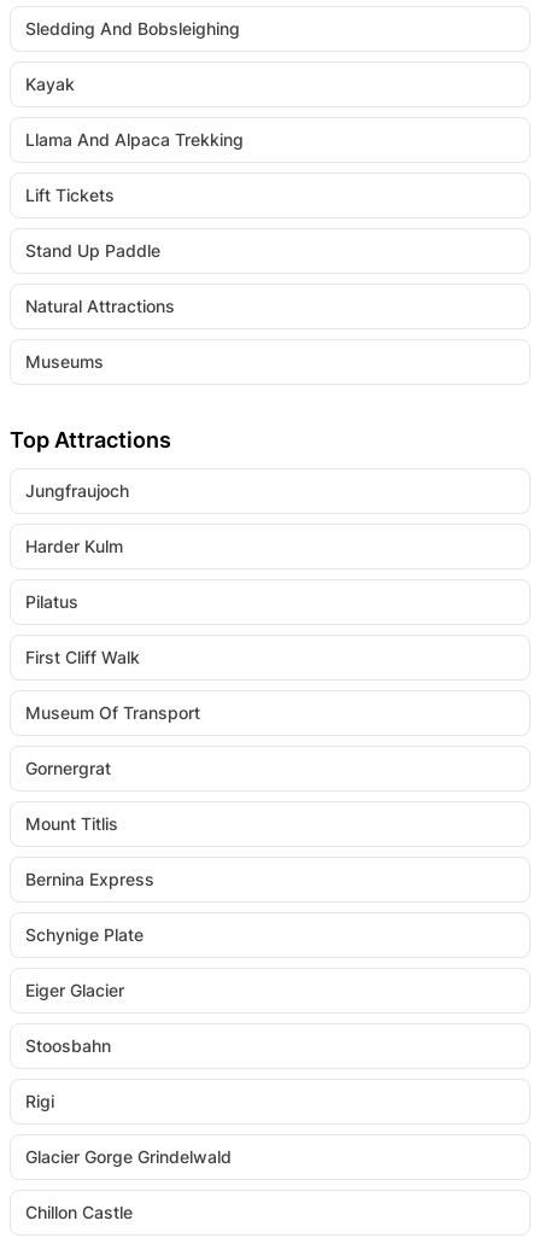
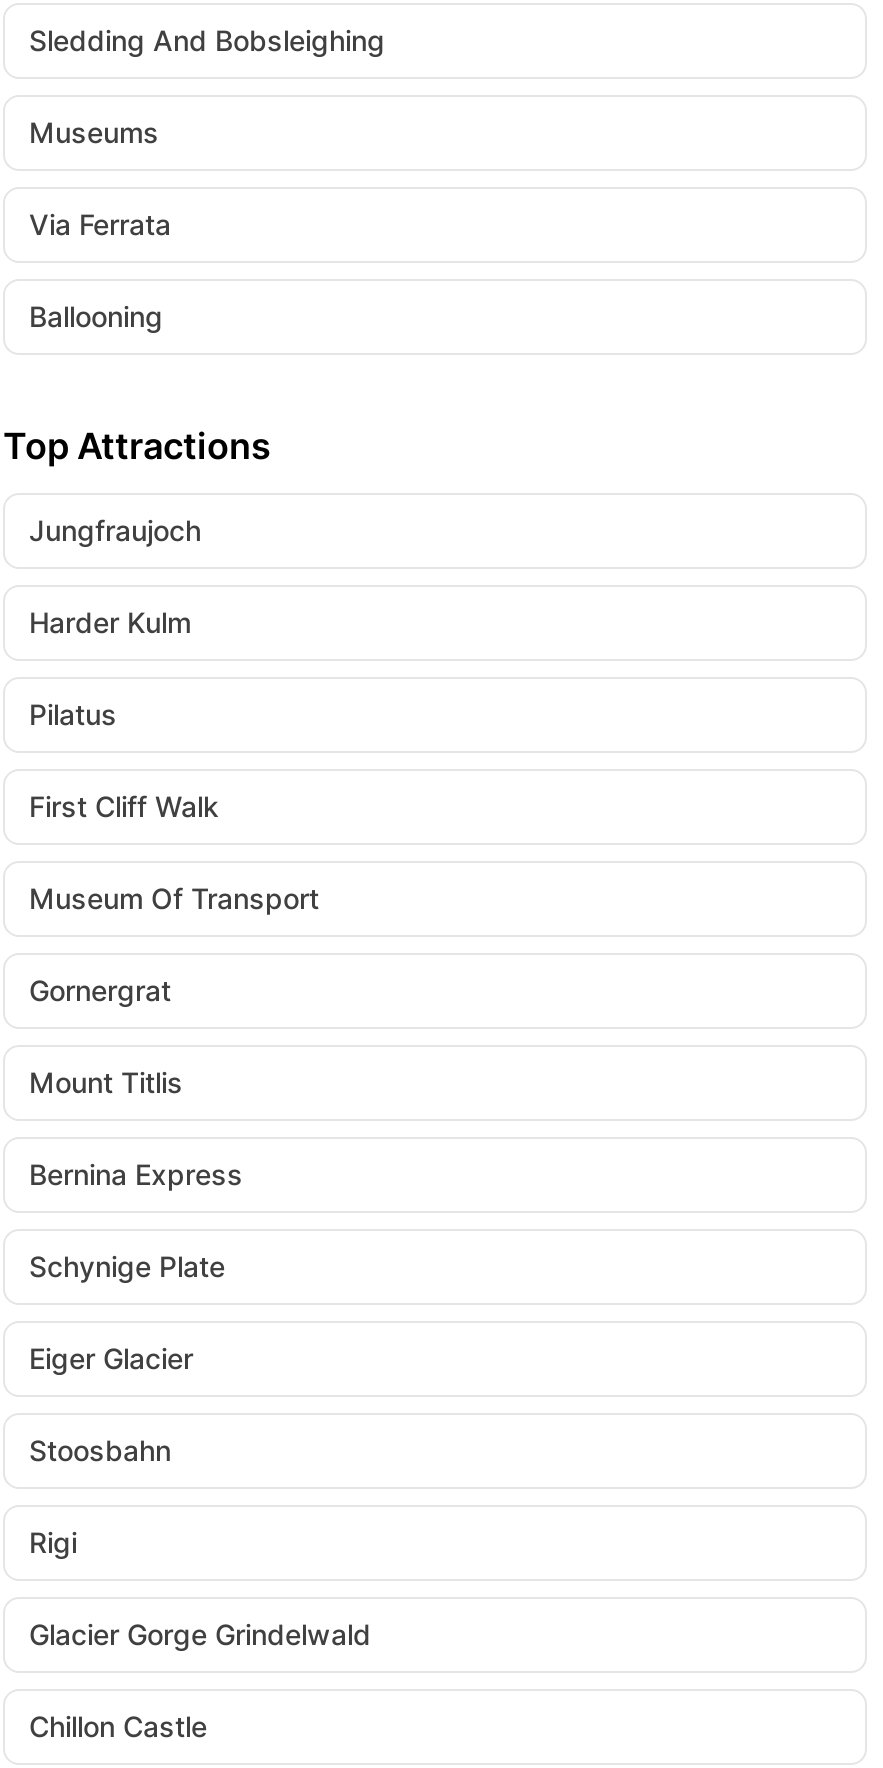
[25,74,244,316] Kayak | Llama And Alpaca Trekking | Lift Tickets | Stand Up Paddle | Natural Attractions -> none
moved [25,351,104,372] -> [29,115,159,149]: Museums
none -> [29,207,171,333] Via Ferrata | Ballooning

